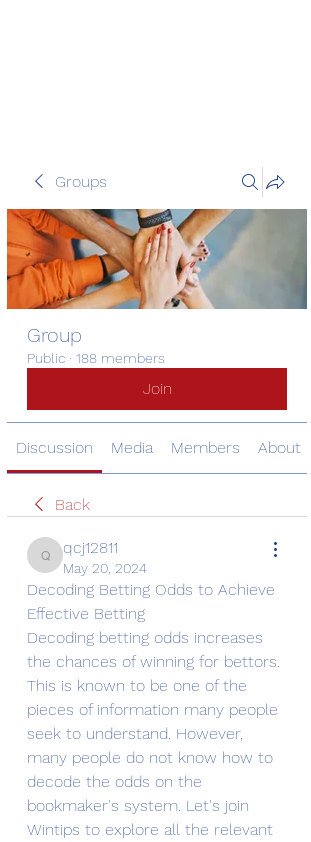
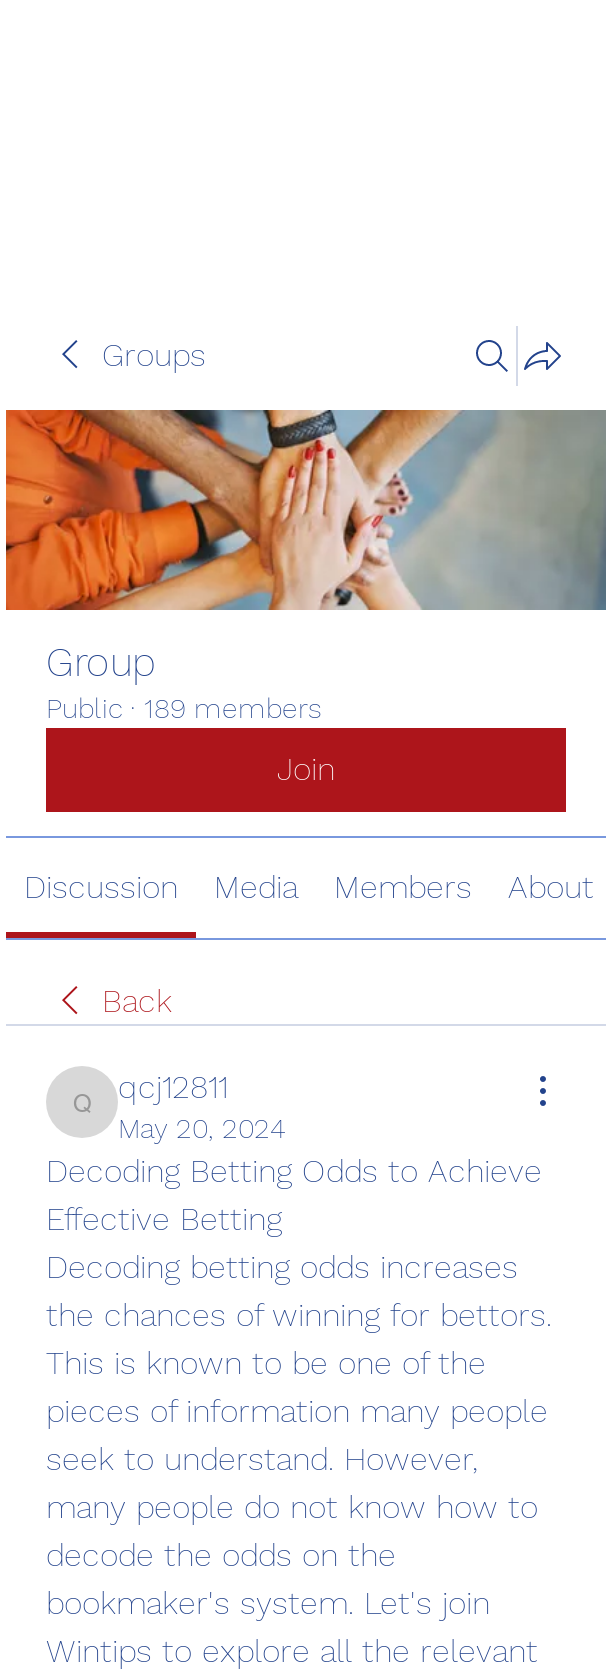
[27,350,165,366] Public · 188 members -> [46,692,322,724] Public · 189 members

